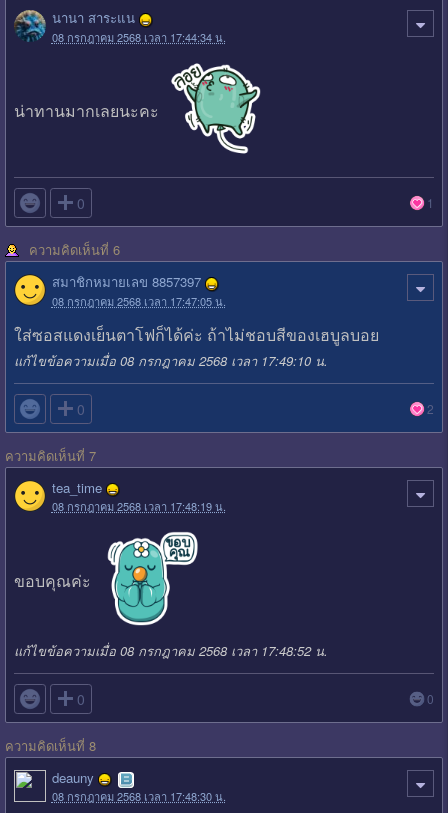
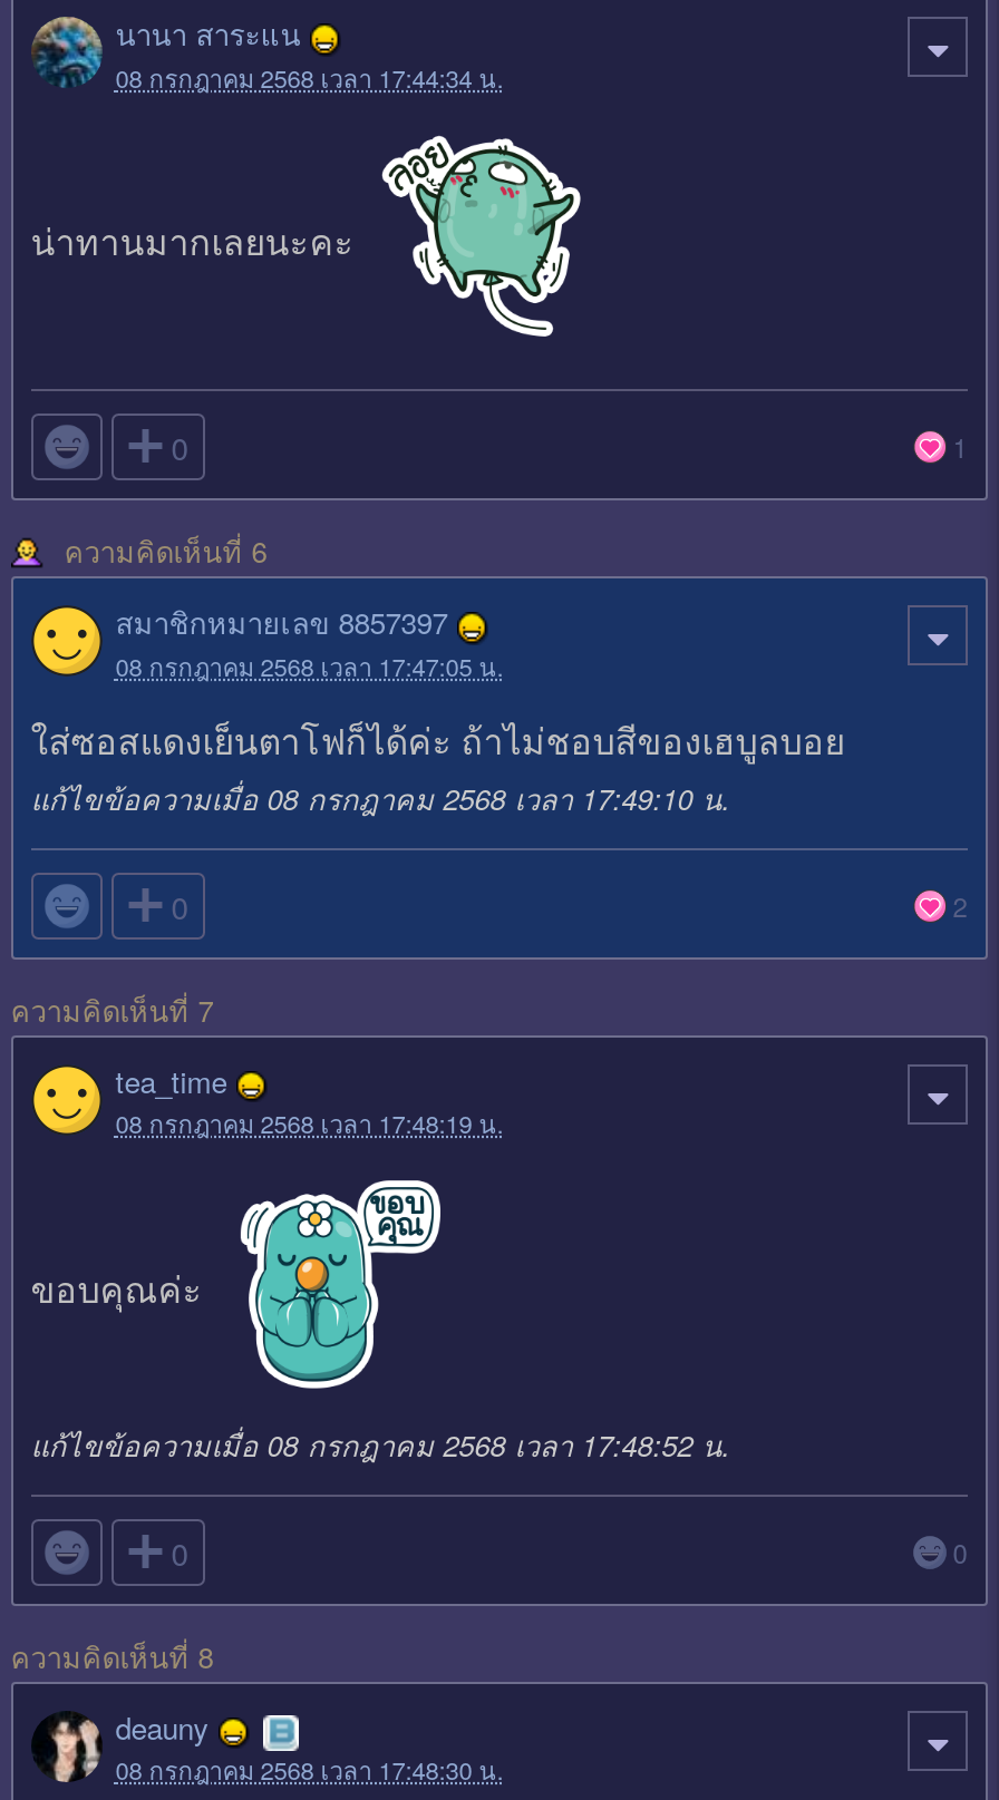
[13,769,47,803] [image] -> [29,1711,105,1782] [image]

